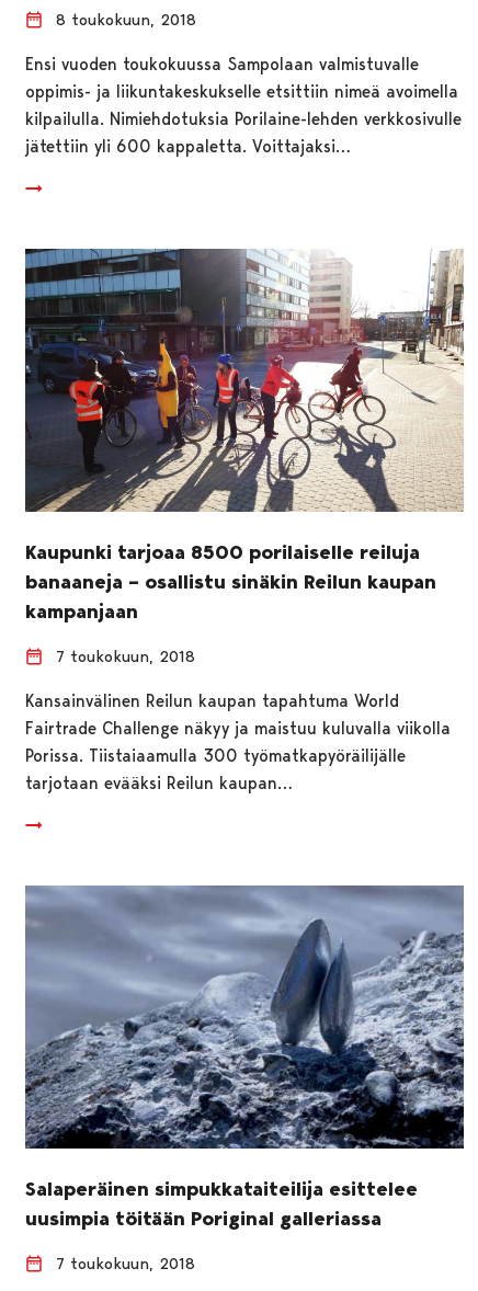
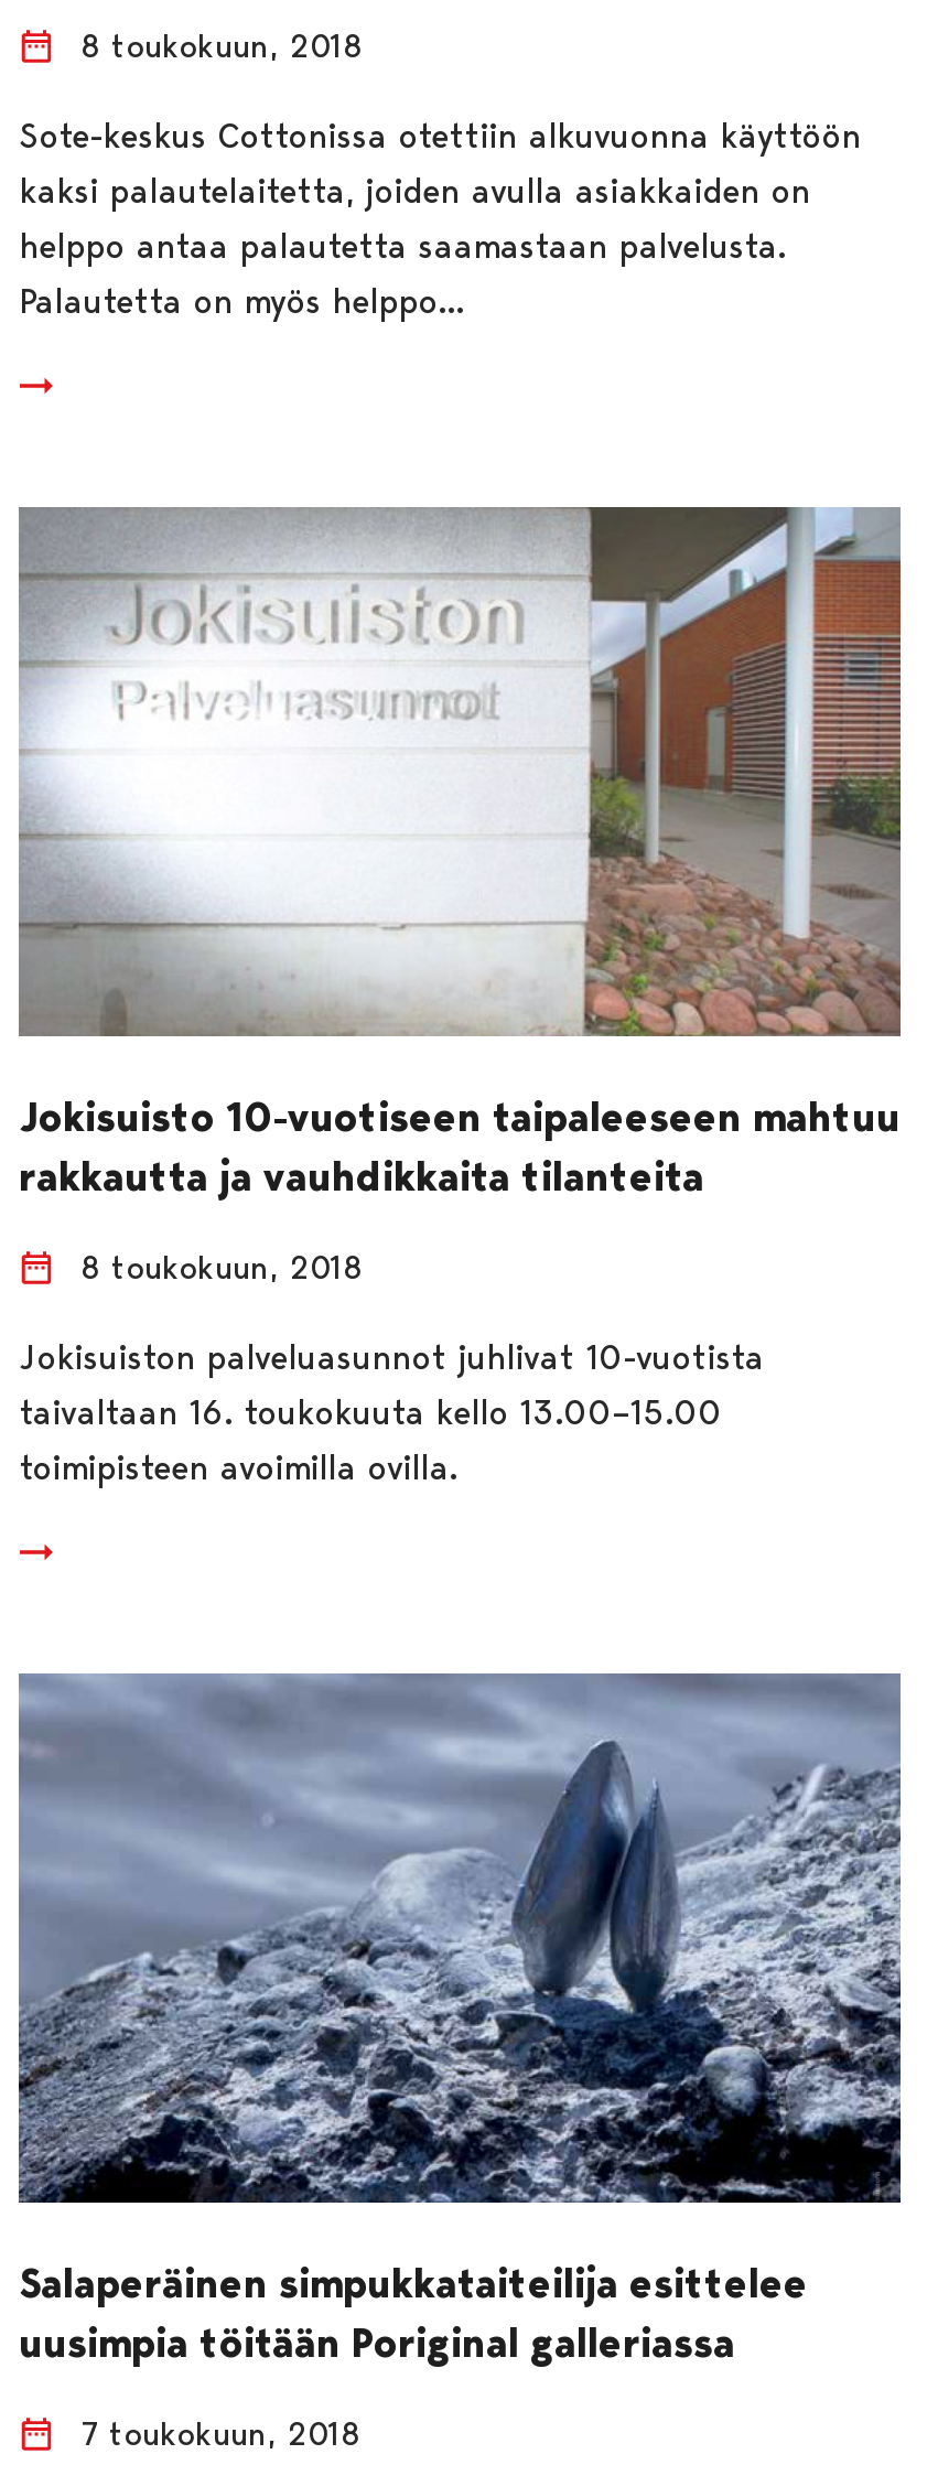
[25,54,462,157] Ensi vuoden toukokuussa Sampolaan valmistuvalle | oppimis- ja liikuntakeskukselle etsittiin nimeä avoimella | kilpailulla. Nimiehdotuksia Porilaine-lehden verkkosivulle | jätettiin yli 600 kappaletta. Voittajaksi… -> [19,114,861,322] Sote-keskus Cottonissa otettiin alkuvuonna käyttöön | kaksi palautelaitetta, joiden avulla asiakkaiden on | helppo antaa palautetta saamastaan palvelusta. | Palautetta on myös helppo…
[25,249,464,623] [image] | Kaupunki tarjoaa 8500 porilaiselle reiluja | banaaneja – osallistu sinäkin Reilun kaupan | kampanjaan -> [19,505,903,1201] [image] | Jokisuisto 10-vuotiseen taipaleeseen mahtuu | rakkautta ja vauhdikkaita tilanteita
[56,646,195,666] 7 toukokuun, 2018 -> [80,1248,363,1287] 8 toukokuun, 2018
[25,690,451,793] Kansainvälinen Reilun kaupan tapahtuma World | Fairtrade Challenge näkyy ja maistuu kuluvalla viikolla | Porissa. Tiistaiaamulla 300 työmatkapyöräilijälle | tarjotaan evääksi Reilun kaupan… -> [19,1336,764,1488] Jokisuiston palveluasunnot juhlivat 10-vuotista | taivaltaan 16. toukokuuta kello 13.00–15.00 | toimipisteen avoimilla ovilla.

